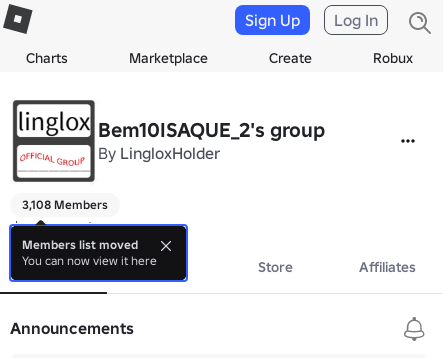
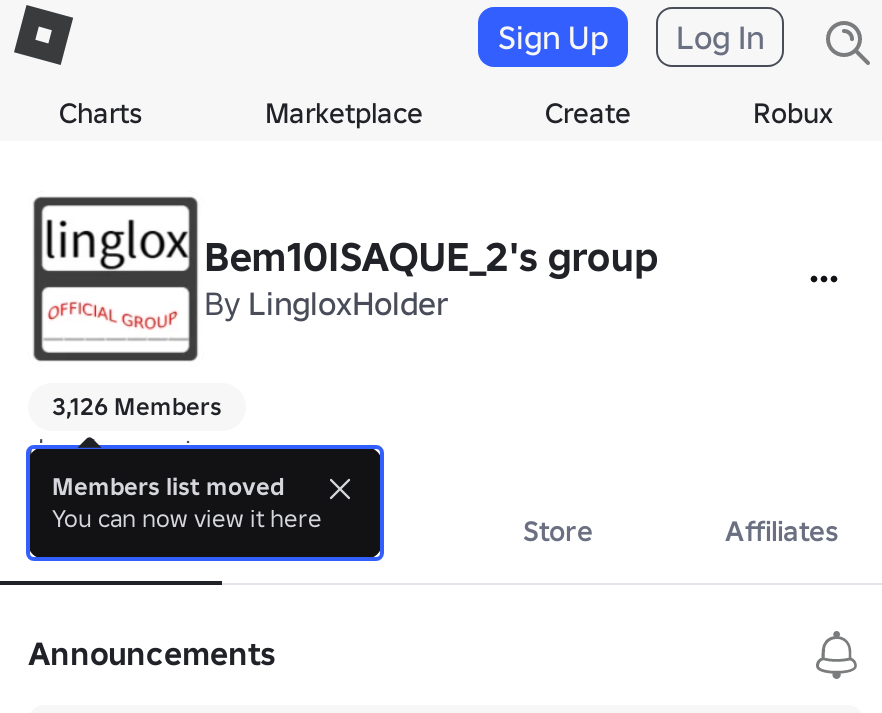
[22,197,108,212] 3,108 Members -> [52,391,222,421] 3,126 Members

